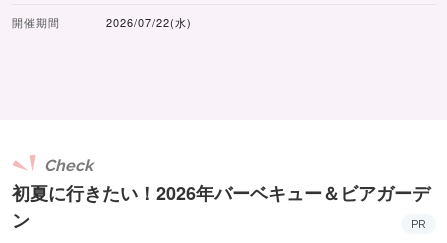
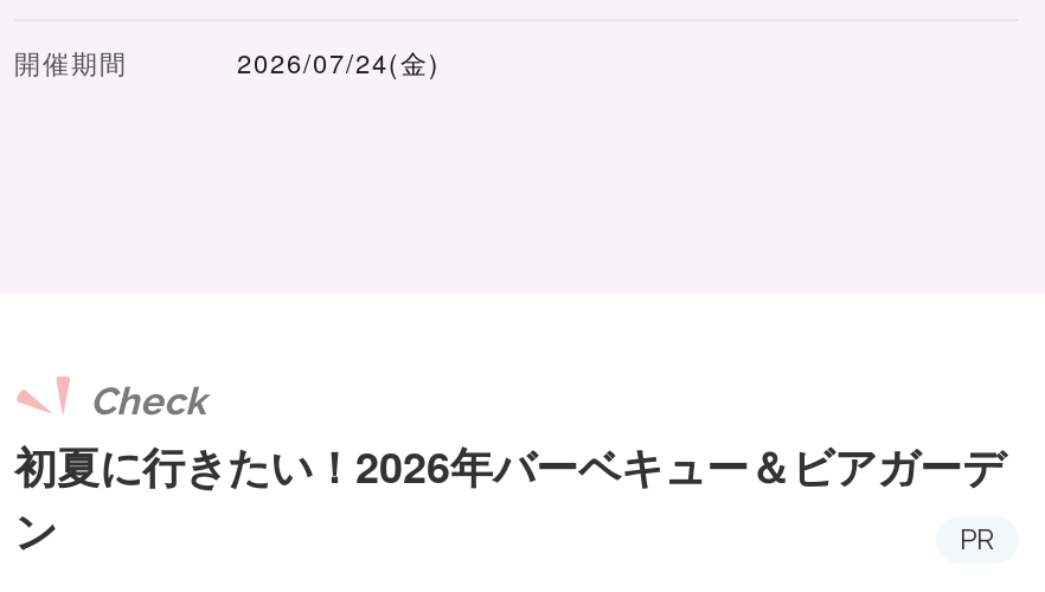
[106,14,192,30] 2026/07/22(水) -> [237,43,441,81] 2026/07/24(金)

